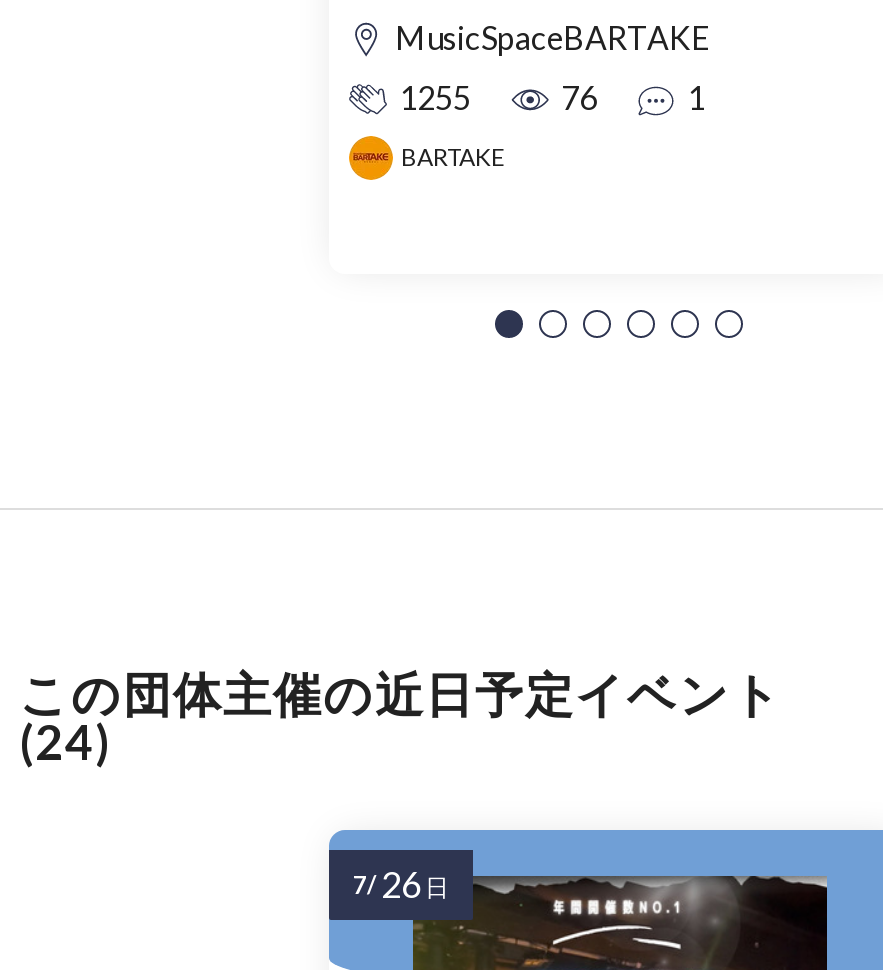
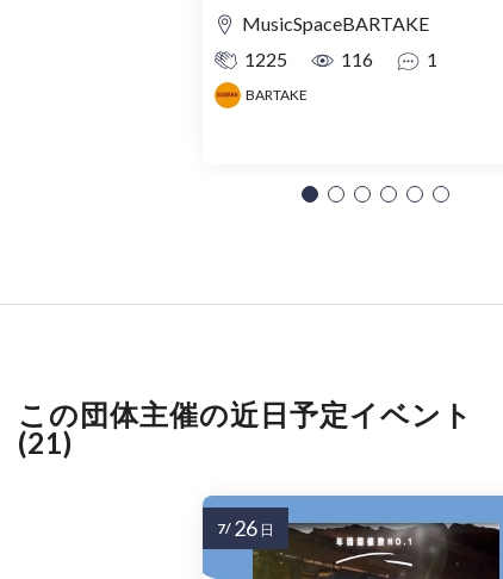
[399,79,471,117] 1255 -> [244,48,287,71] 1225
[561,79,597,117] 76 -> [341,48,373,71] 116
[19,712,111,770] (24) -> [18,425,73,460] (21)

